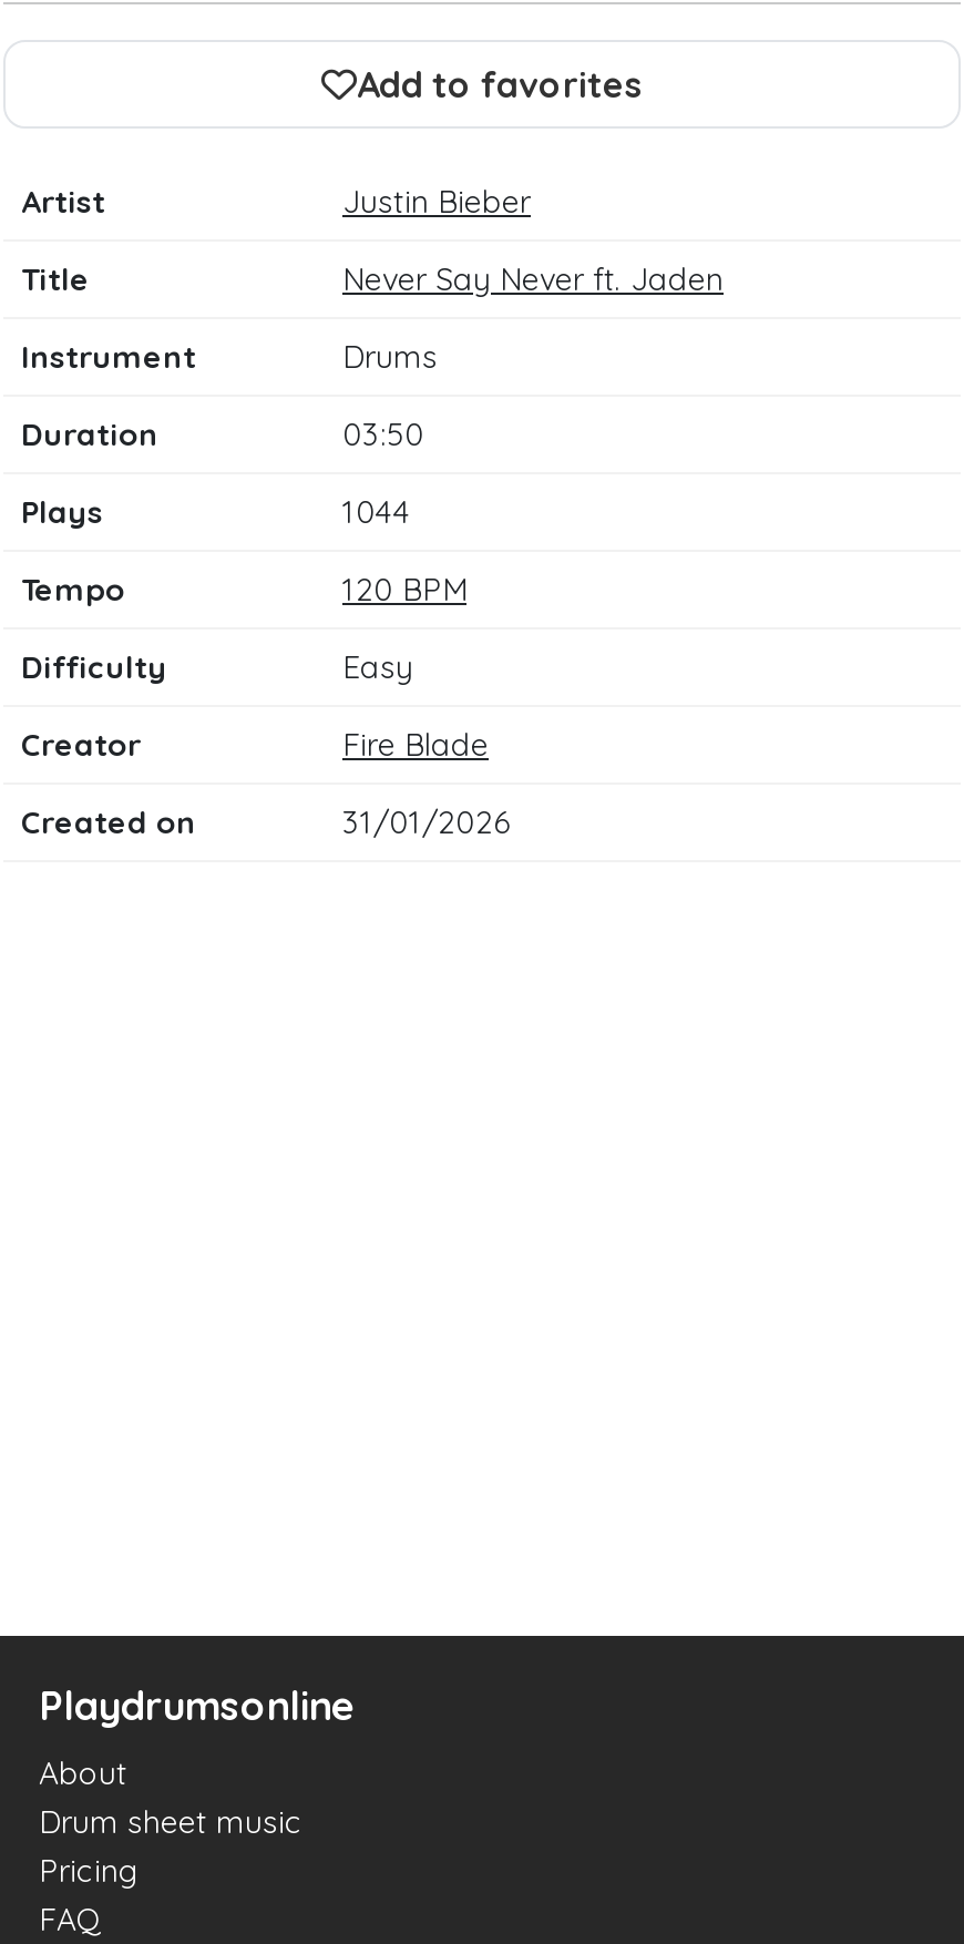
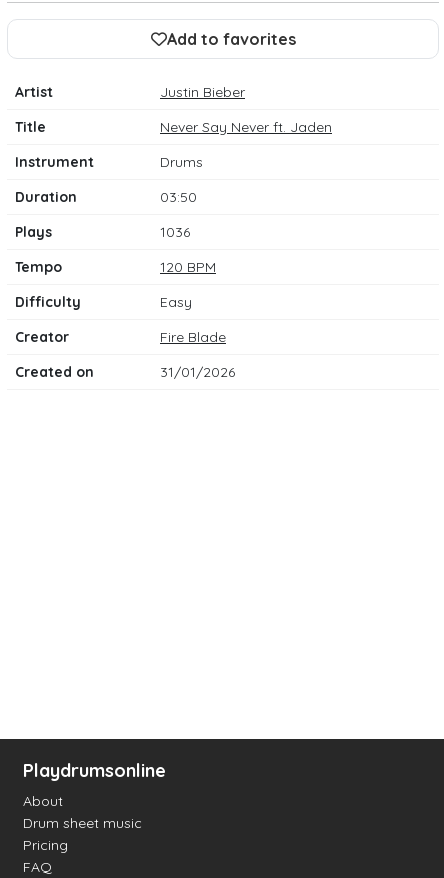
[342,492,411,532] 1044 -> [160,223,190,241] 1036

